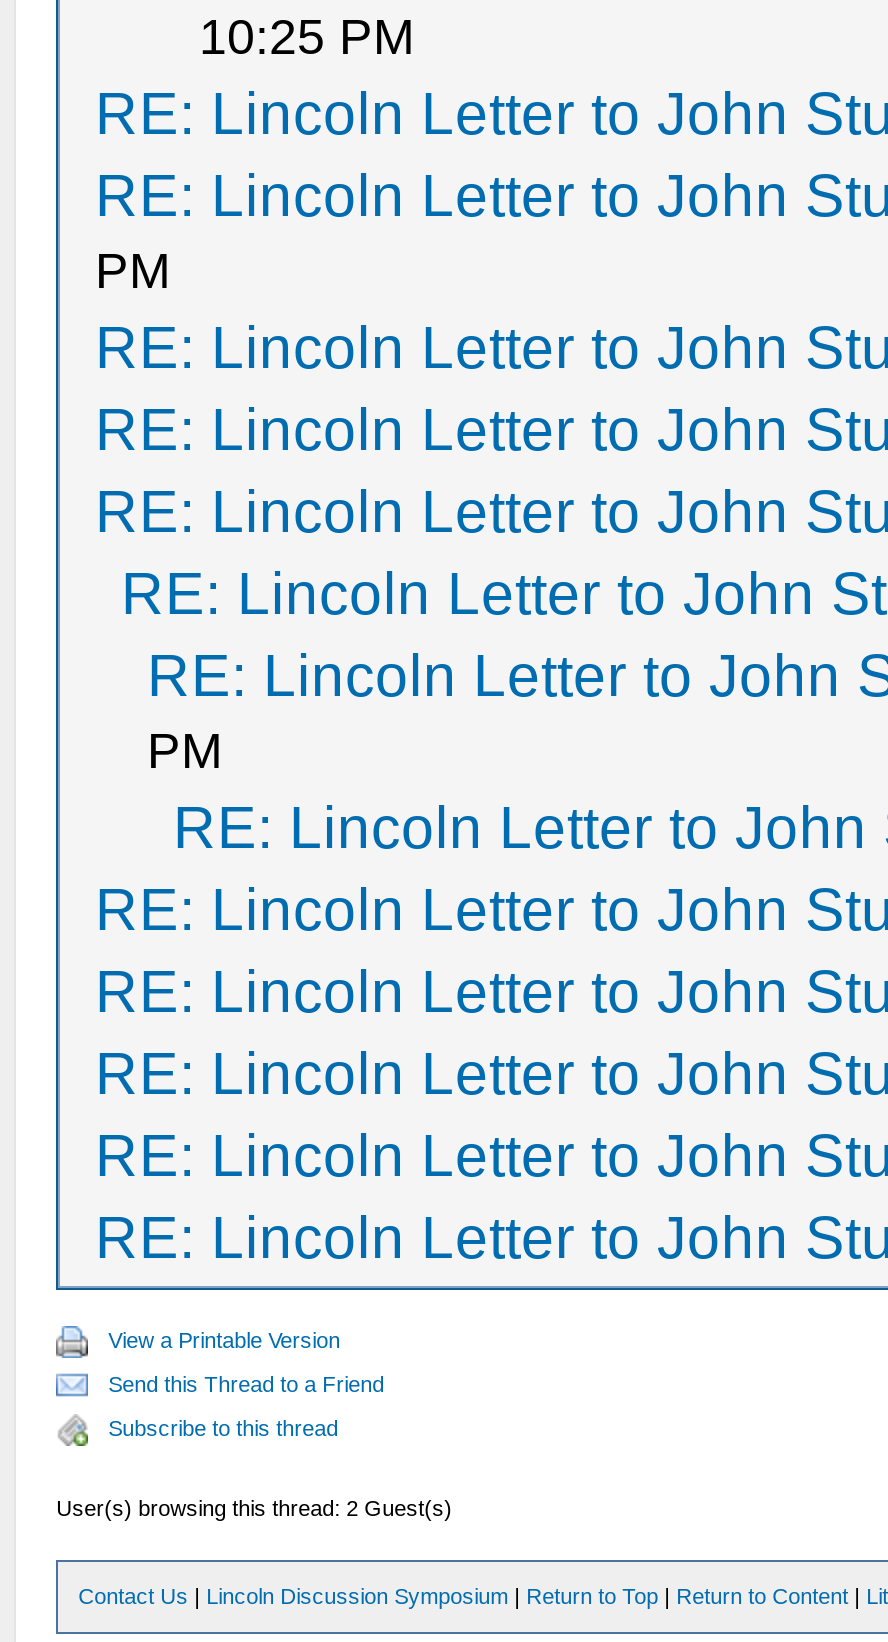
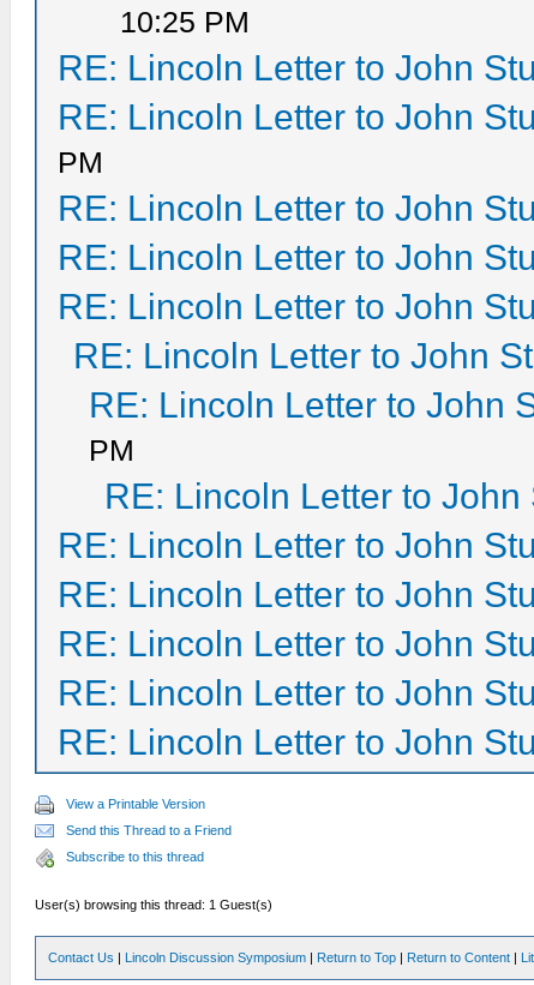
[56,1496,452,1520] User(s) browsing this thread: 2 Guest(s) -> [35,897,273,912] User(s) browsing this thread: 1 Guest(s)

